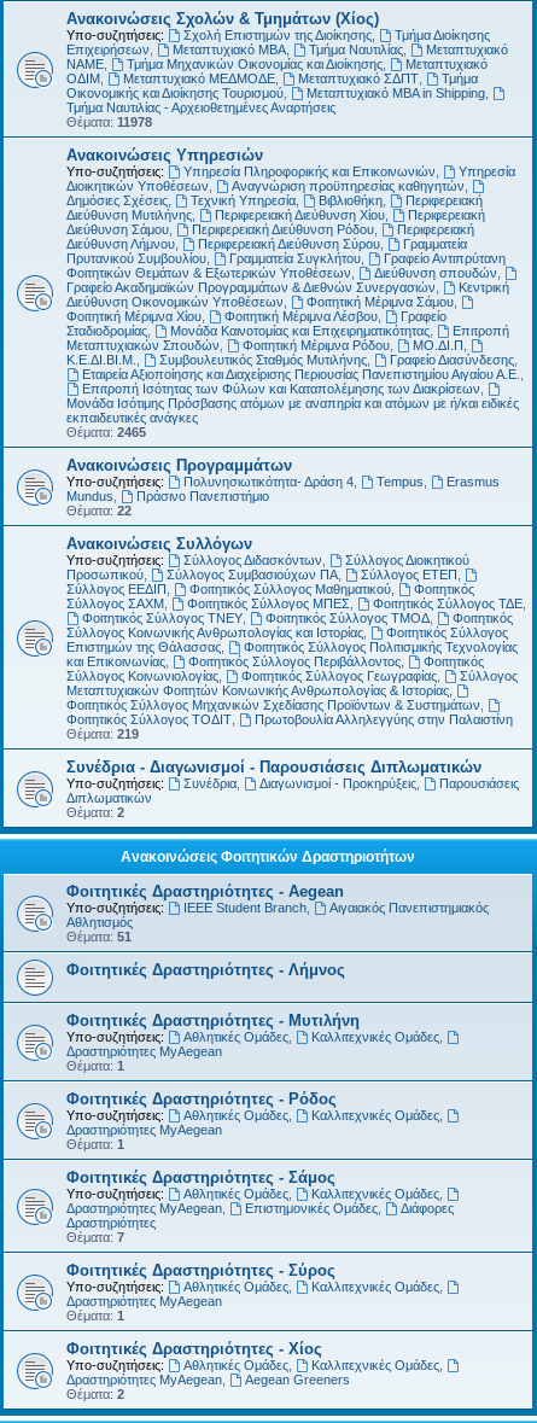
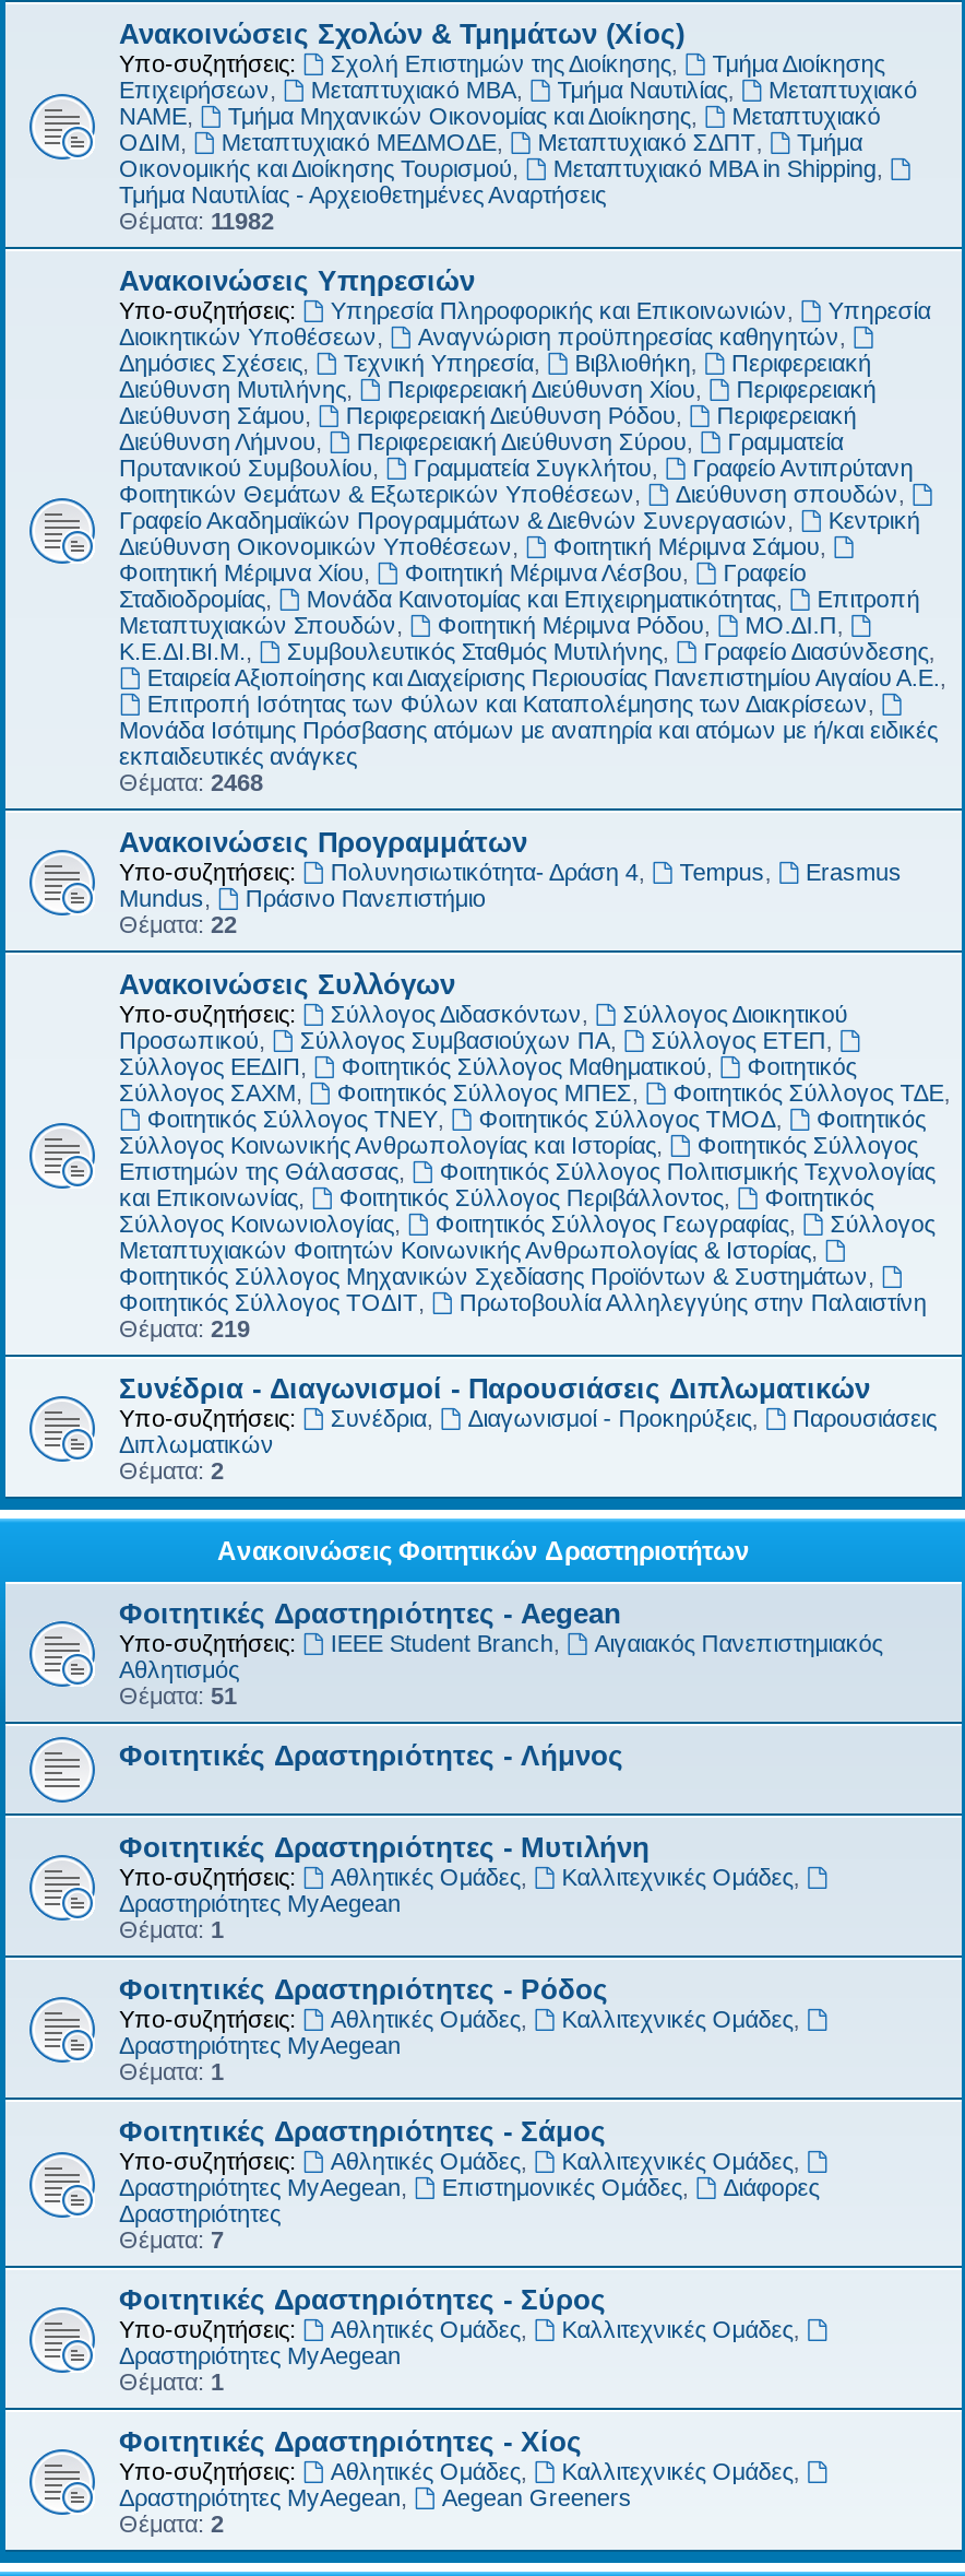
[66,115,152,129] Θέματα: 11978 -> [119,208,274,234] Θέματα: 11982
[66,425,146,439] Θέματα: 2465 -> [119,769,263,795] Θέματα: 2468

